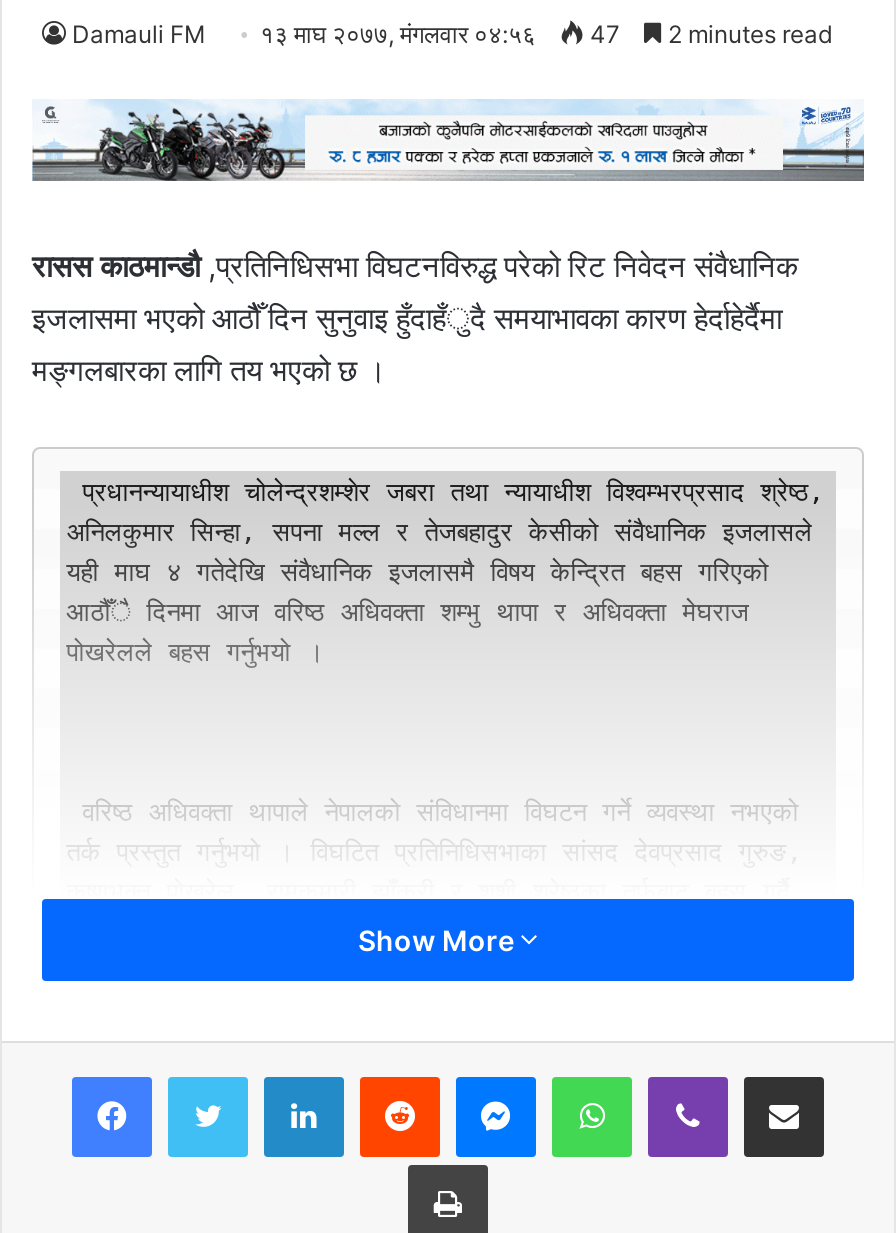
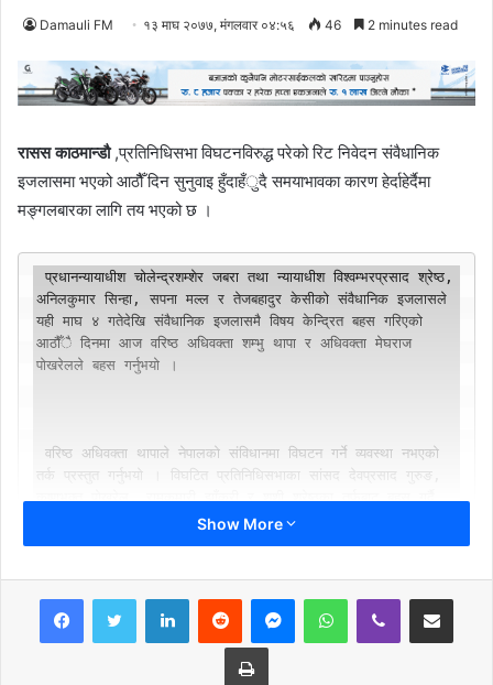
[72,19,832,49] Damauli FM १३ माघ २०७७, मंगलवार ०४:५६ 47 2 minutes read -> [40,16,458,33] Damauli FM १३ माघ २०७७, मंगलवार ०४:५६ 46 2 minutes read

